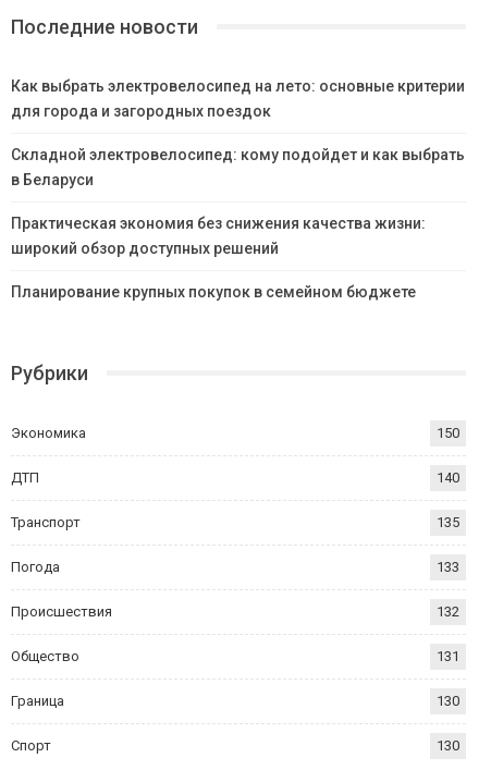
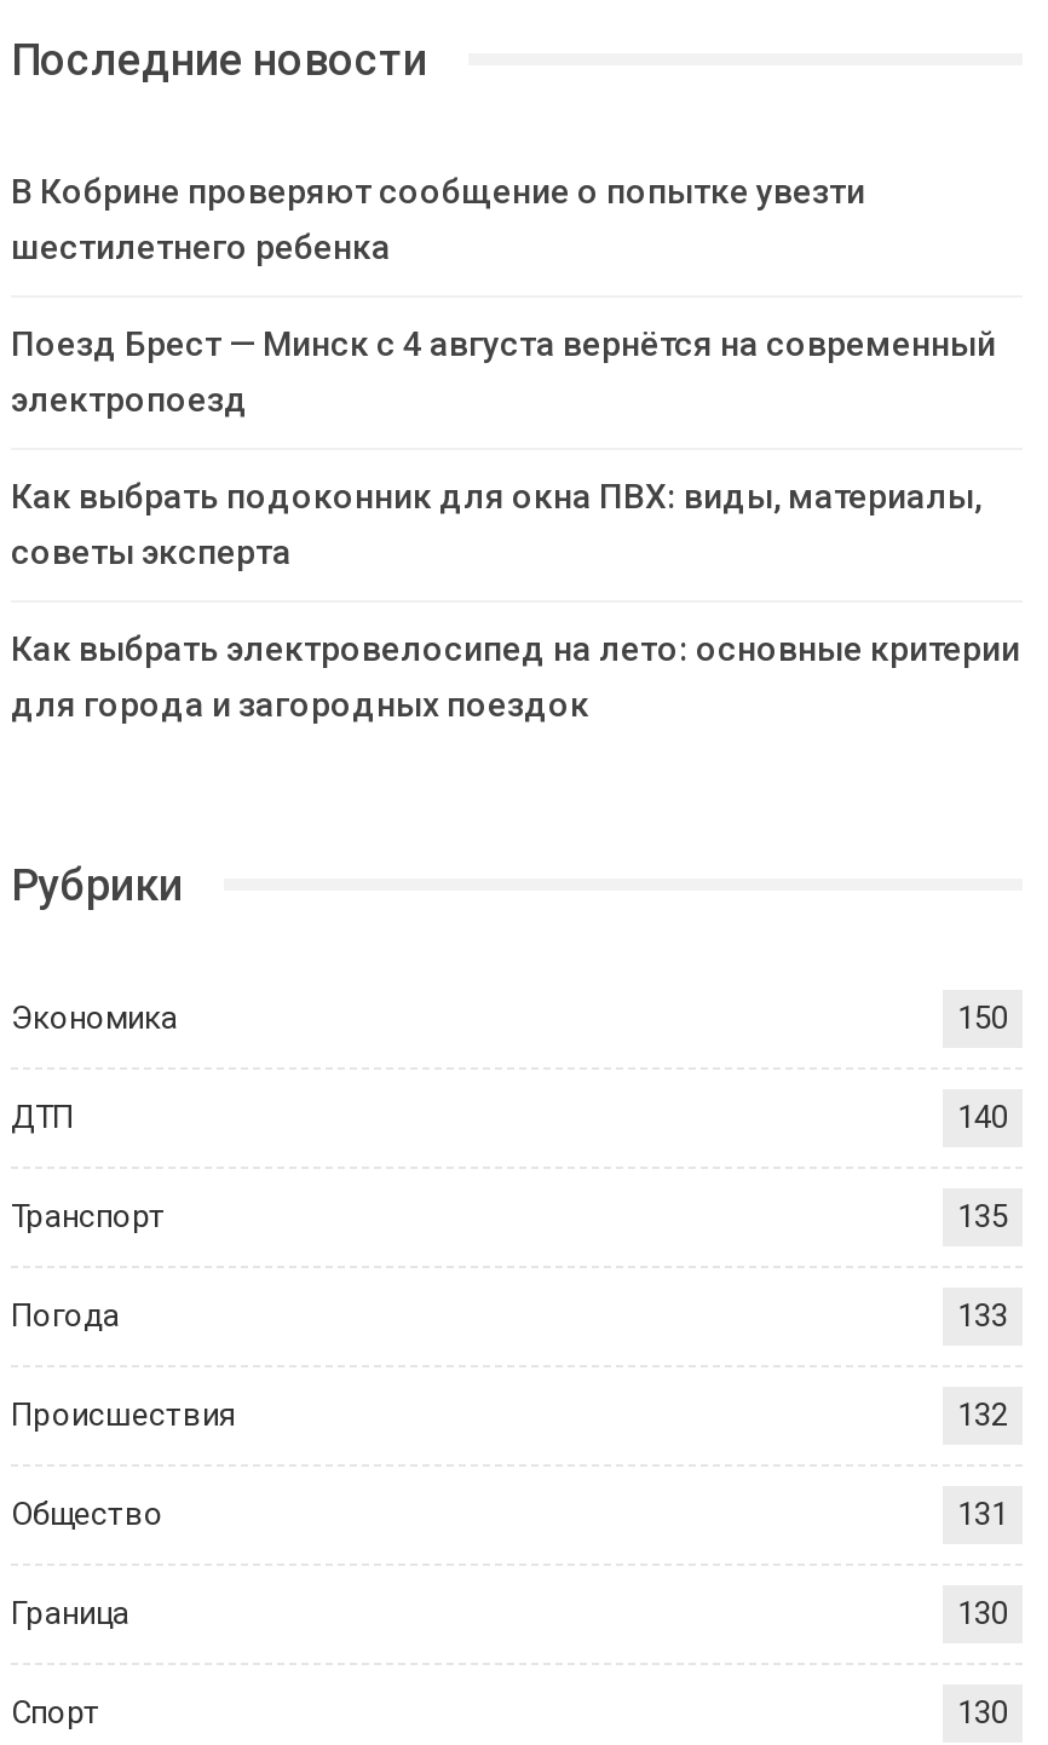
none -> [11,171,996,571] В Кобрине проверяют сообщение о попытке увезти | шестилетнего ребенка | Поезд Брест — Минск с 4 августа вернётся на современный | электропоезд | Как выбрать подоконник для окна ПВХ: виды, материалы, | советы эксперта
moved [11,77,465,120] -> [11,629,1020,723]: Как выбрать электровелосипед на лето: основные критерии | для города и загородных поездок
[11,146,465,300] Складной электровелосипед: кому подойдет и как выбрать | в Беларуси | Практическая экономия без снижения качества жизни: | широкий обзор доступных решений | Планирование крупных покупок в семейном бюджете -> none

